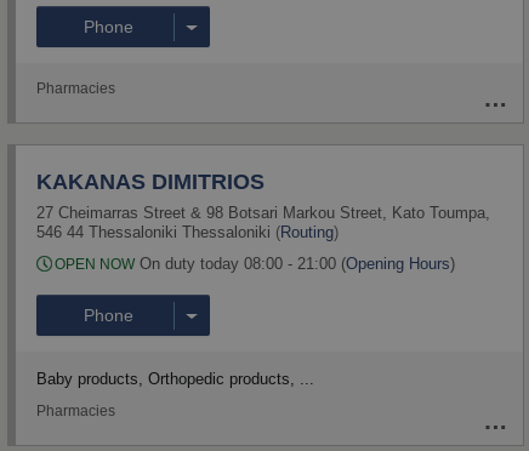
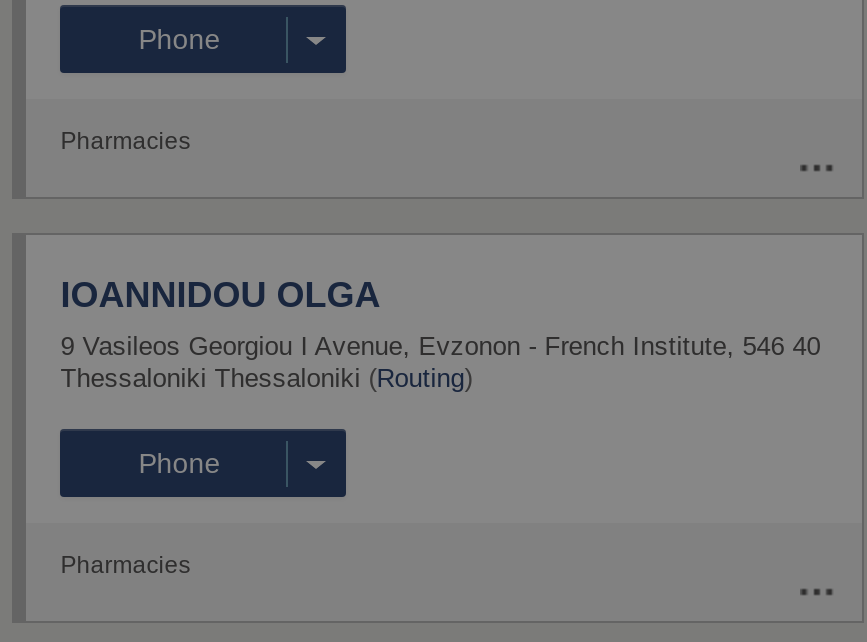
[37,169,490,272] KAKANAS DIMITRIOS | 27 Cheimarras Street & 98 Botsari Markou Street, Kato Toumpa, | 546 44 Thessaloniki Thessaloniki (Routing) | OPEN NOW On duty today 08:00 - 21:00 (Opening Hours) -> [60,274,820,392] IOANNIDOU OLGA | 9 Vasileos Georgiou I Avenue, Evzonon - French Institute, 546 40 | Thessaloniki Thessaloniki (Routing)
[37,369,290,387] Baby products Orthopedic products -> none

